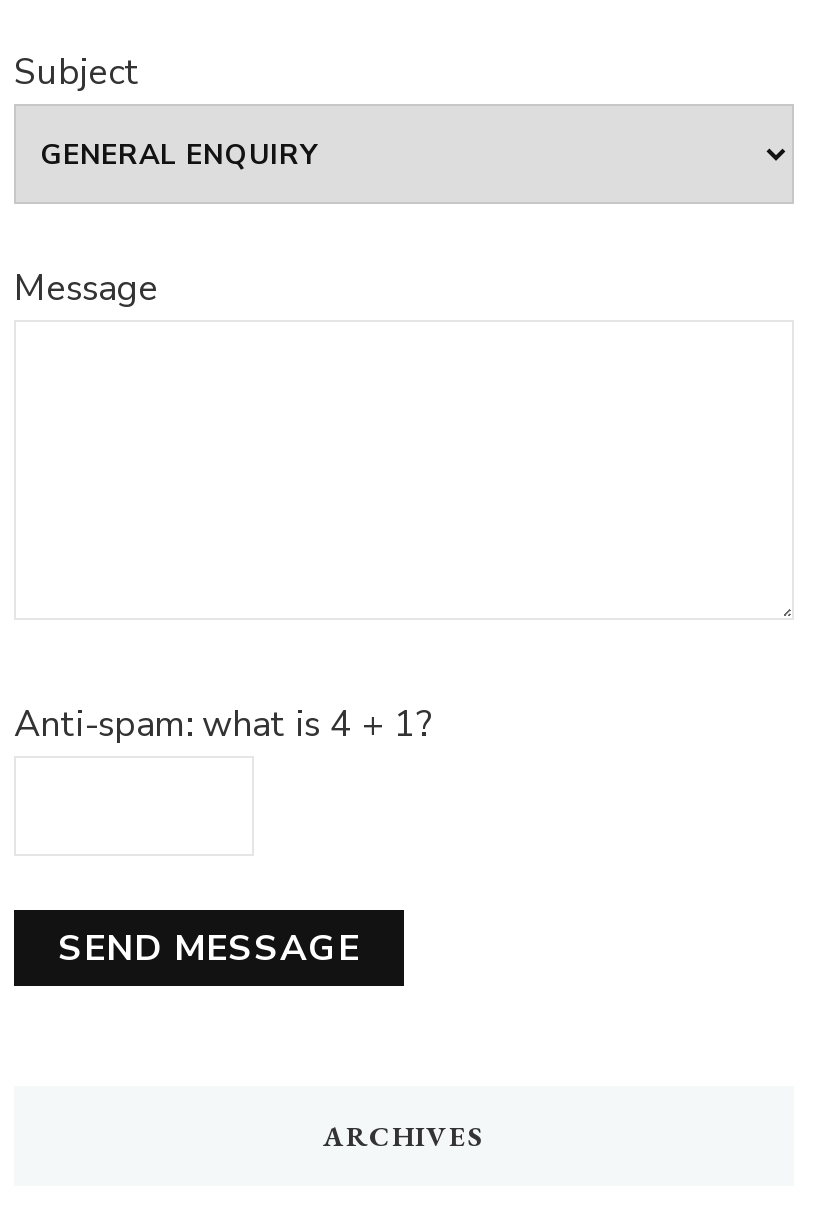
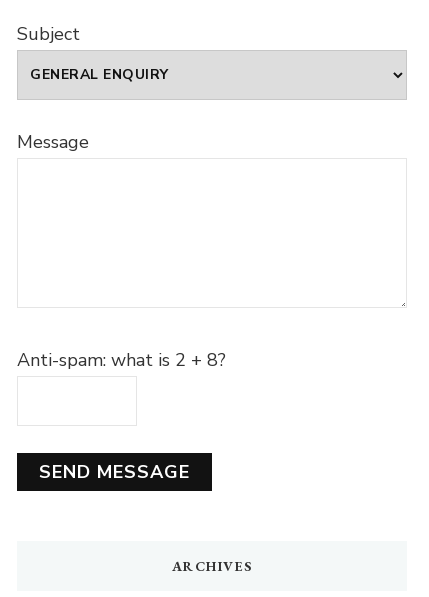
[14,700,432,748] Anti-spam: what is 4 + 1? -> [17,347,226,371] Anti-spam: what is 2 + 8?

